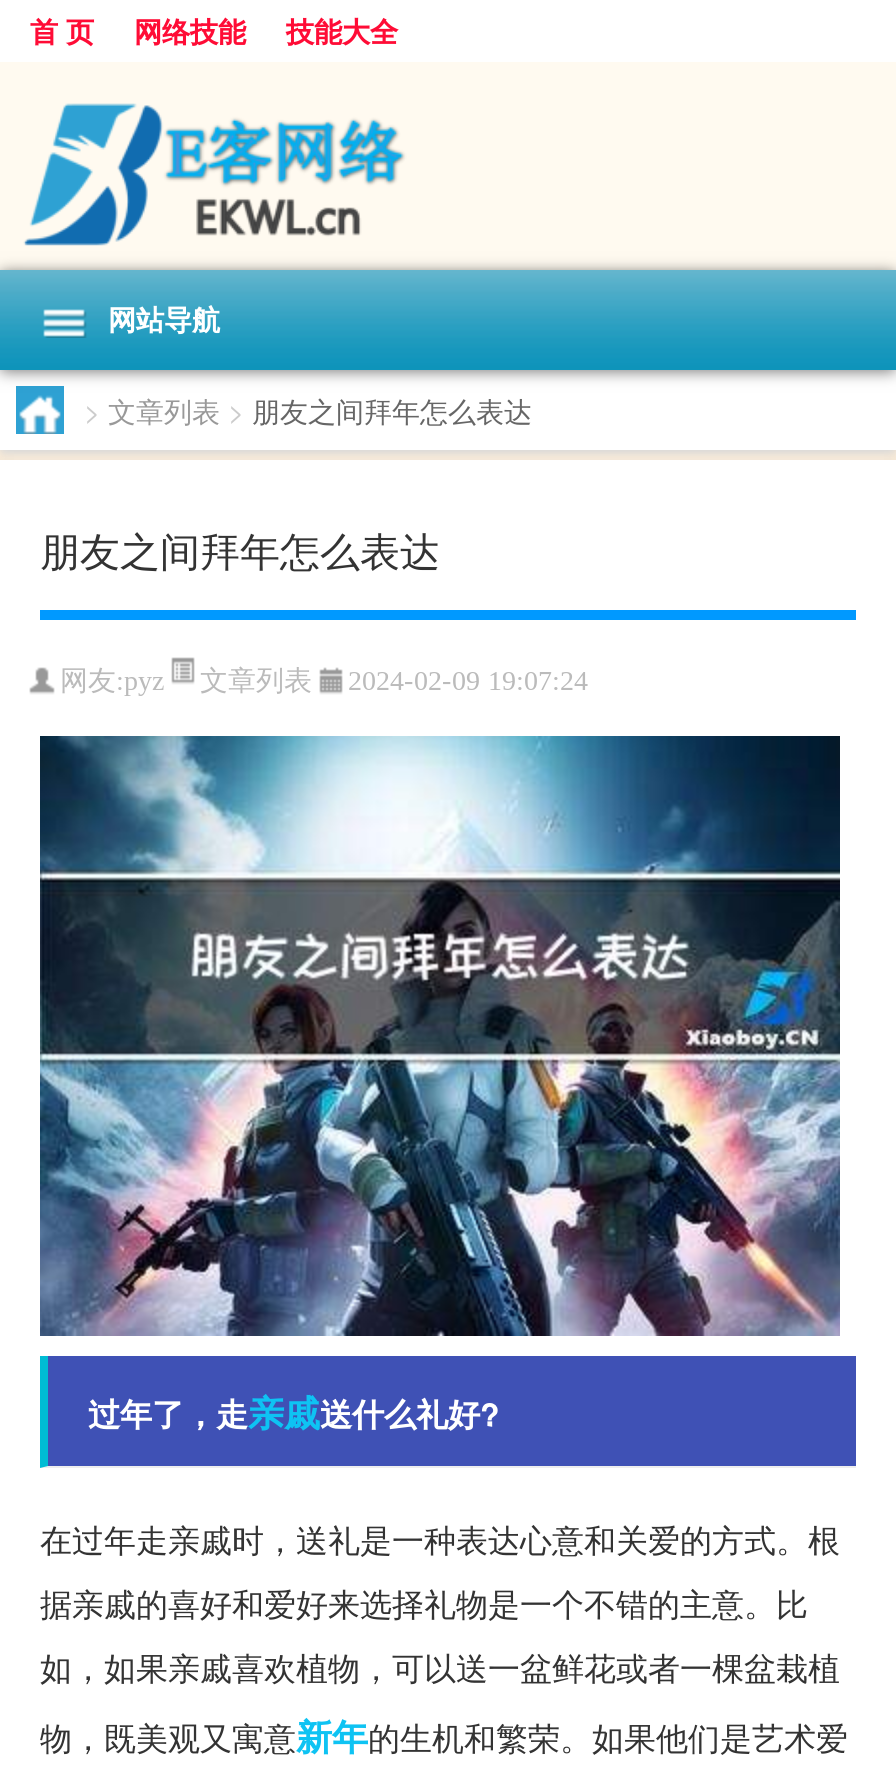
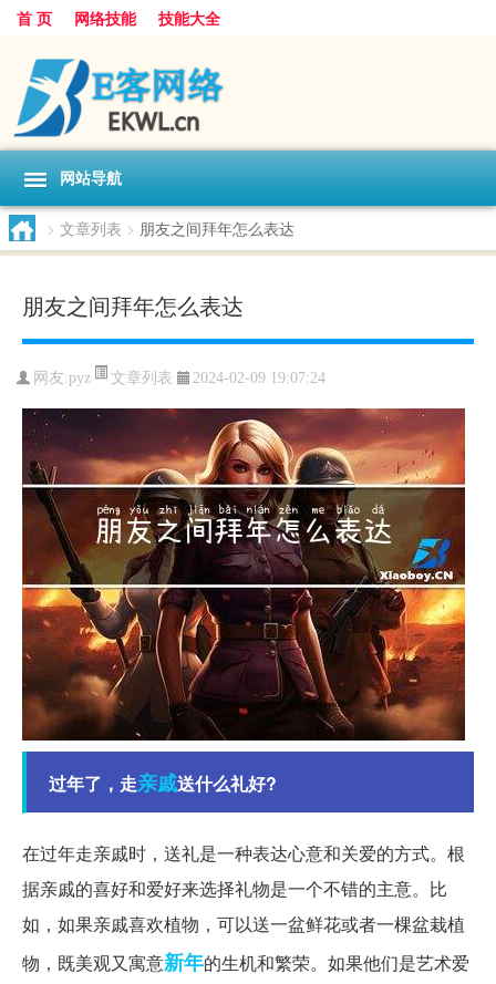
[38,734,842,1338] [image] -> [21,407,466,742] [image]

